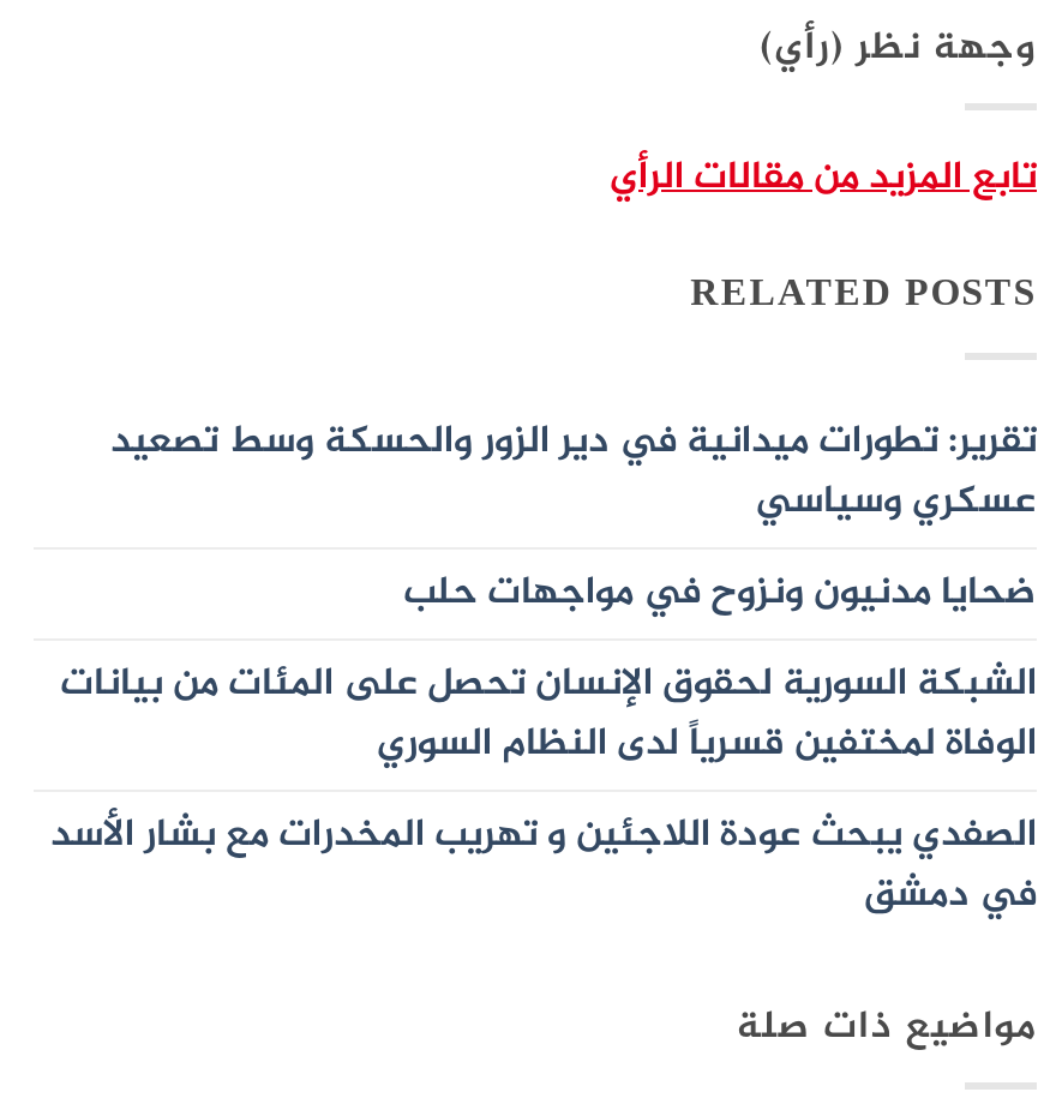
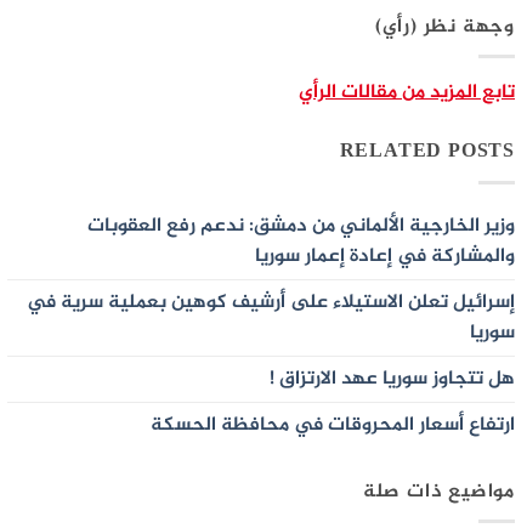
[50,410,1037,928] تقرير: تطورات ميدانية في دير الزور والحسكة وسط تصعيد | عسكري وسياسي | ضحايا مدنيون ونزوح في مواجهات حلب | الشبكة السورية لحقوق الإنسان تحصل على المئات من بيانات | الوفاة لمختفين قسرياً لدى النظام السوري | الصفدي يبحث عودة اللاجئين و تهريب المخدرات مع بشار الأسد | في دمشق -> [27,210,515,442] وزير الخارجية الألماني من دمشق: ندعم رفع العقوبات | والمشاركة في إعادة إعمار سوريا | إسرائيل تعلن الاستيلاء على أرشيف كوهين بعملية سرية في | سوريا | هل تتجاوز سوريا عهد الارتزاق ! | ارتفاع أسعار المحروقات في محافظة الحسكة

